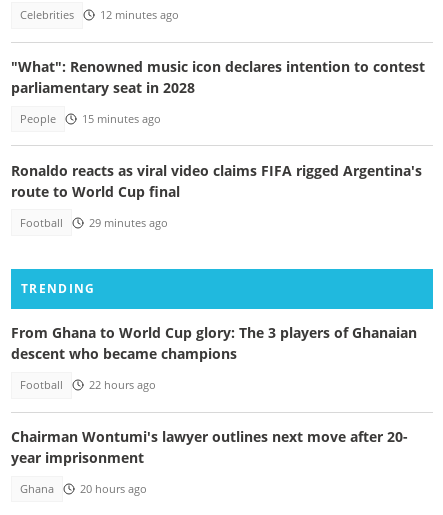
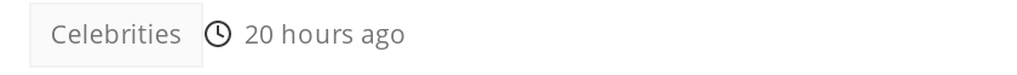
[11,8,425,230] 12 minutes ago | "What": Renowned music icon declares intention to contest | parliamentary seat in 2028 | People | 15 minutes ago | Ronaldo reacts as viral video claims FIFA rigged Argentina's | route to World Cup final | Football | 29 minutes ago -> none
[11,280,417,496] TRENDING | From Ghana to World Cup glory: The 3 players of Ghanaian | descent who became champions | Football | 22 hours ago | Chairman Wontumi's lawyer outlines next move after 20- | year imprisonment | Ghana -> none

